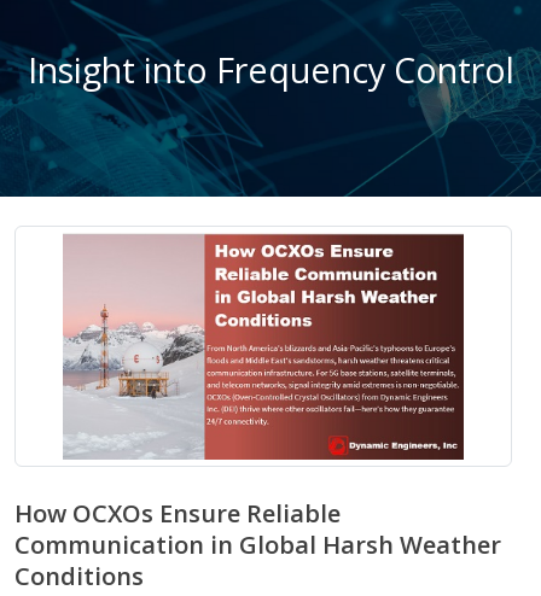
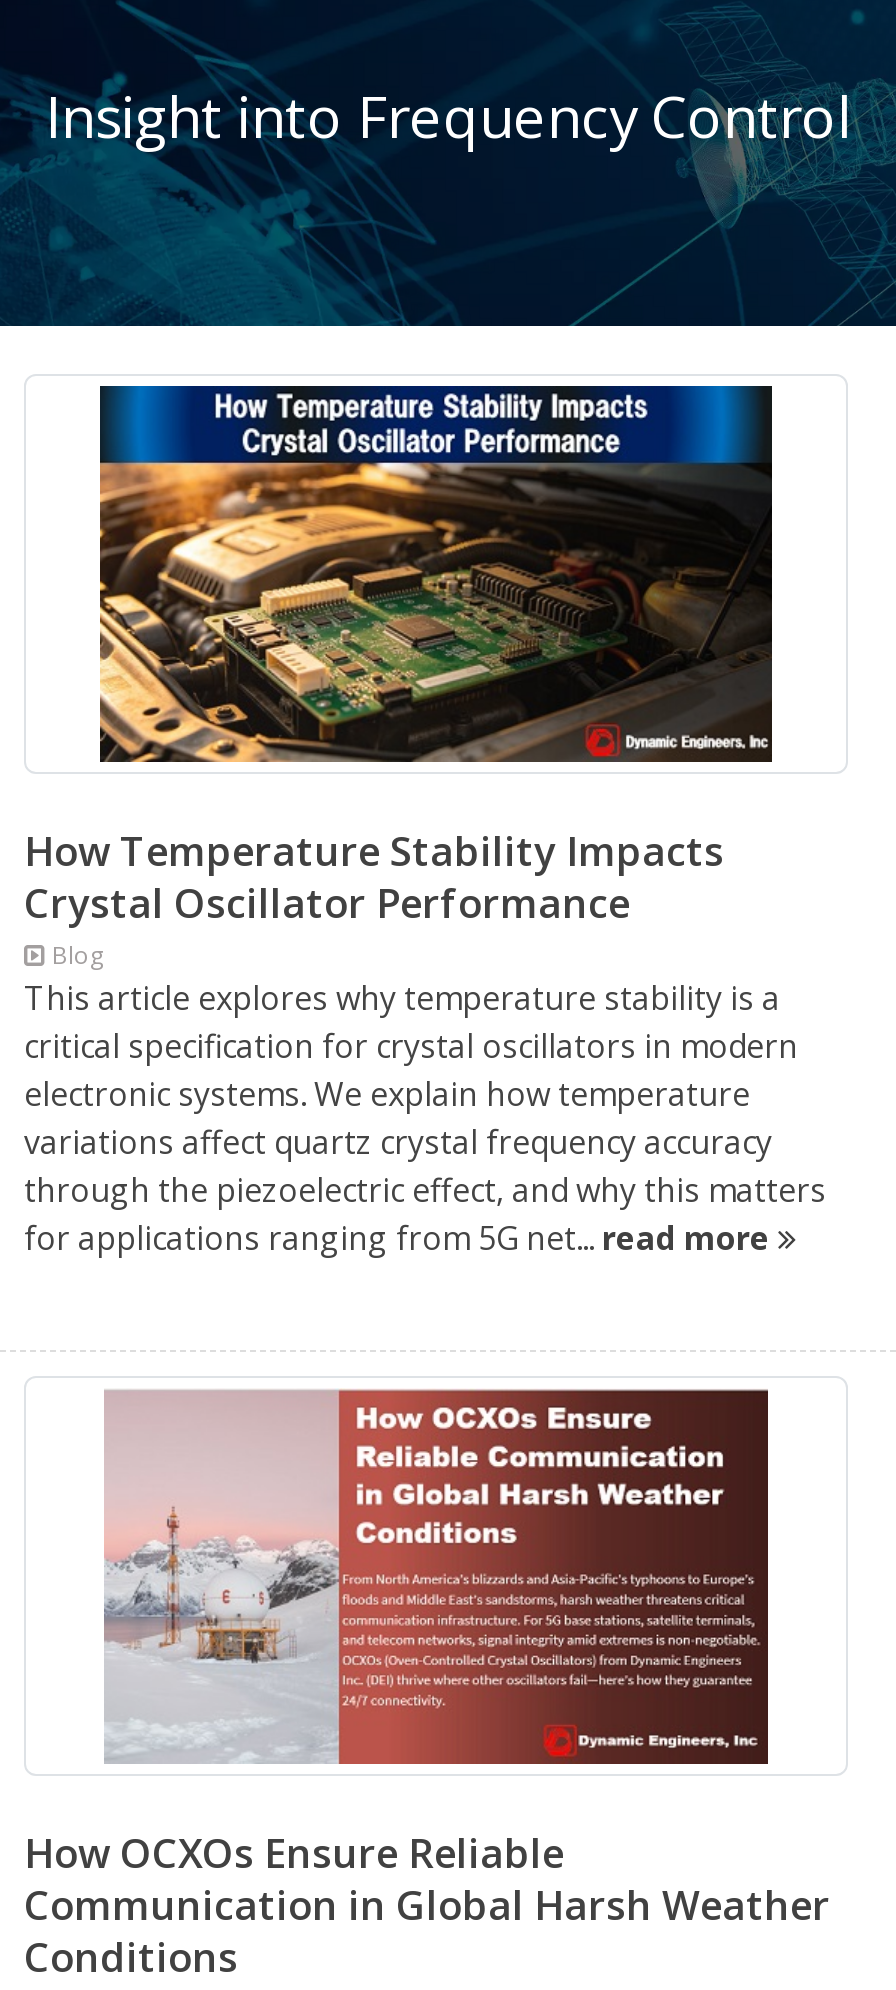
none -> [24,384,826,1260] [image] | How Temperature Stability Impacts | Crystal Oscillator Performance | Blog | This article explores why temperature stability is a | critical specification for crystal oscillators in modern | electronic systems. We explain how temperature | variations affect quartz crystal frequency accuracy | through the piezoelectric effect, and why this matters | for applications ranging from 5G net... read more

